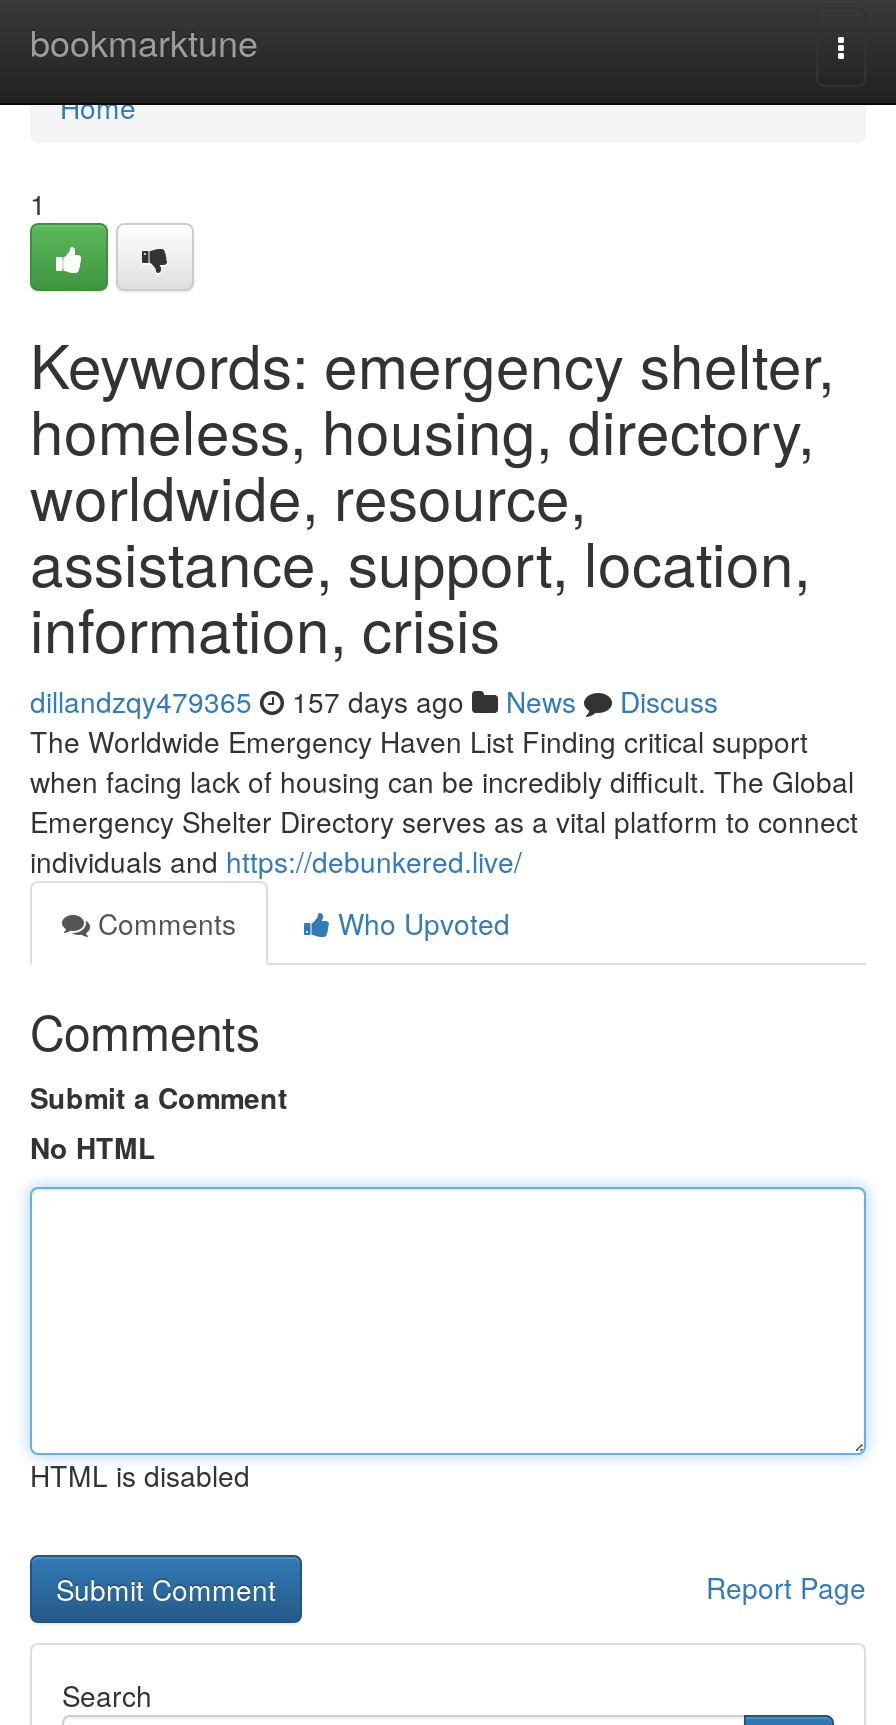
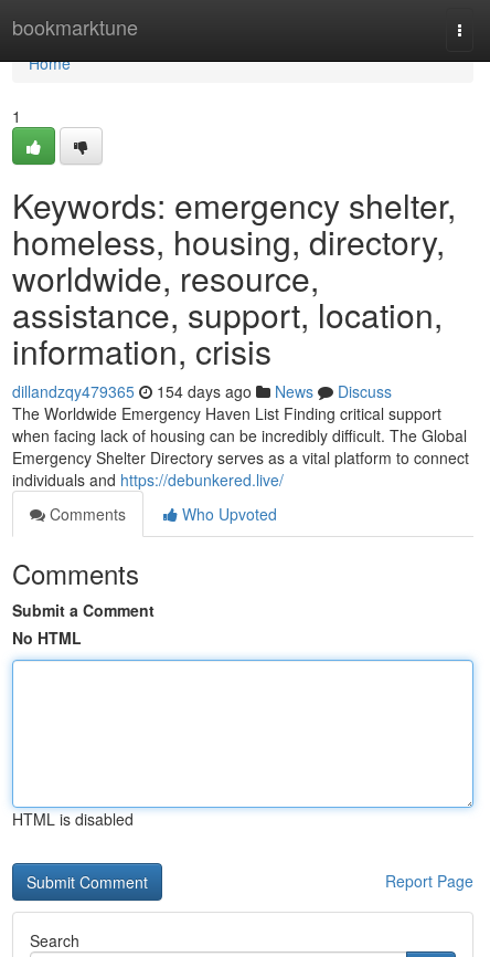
[30,681,718,721] dillandzqy479365 157 days ago News Discuss -> [12,380,392,402] dillandzqy479365 154 days ago News Discuss

